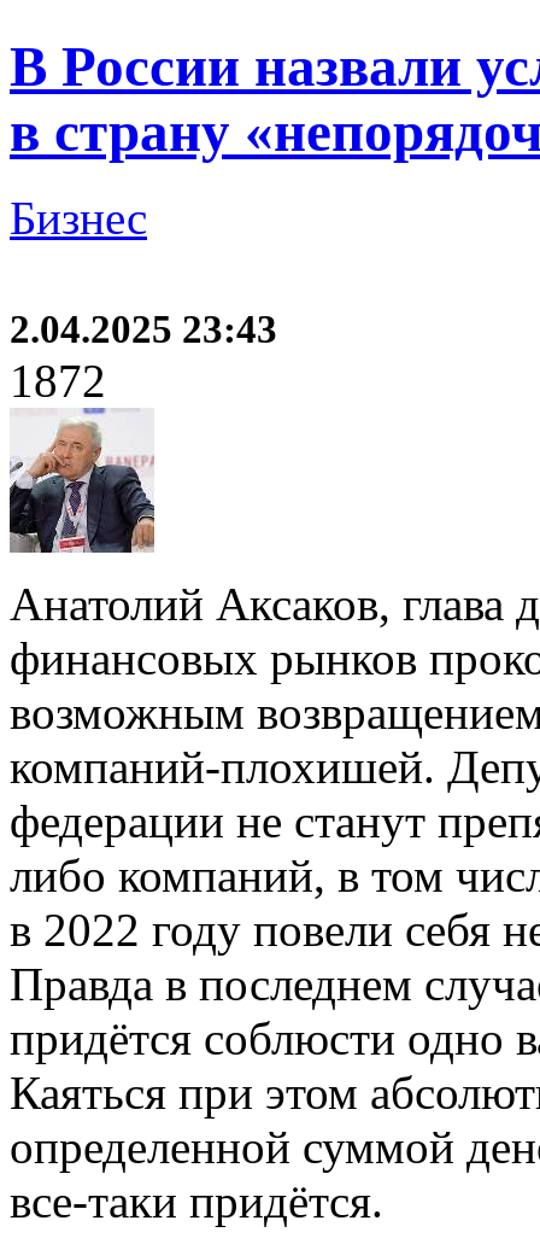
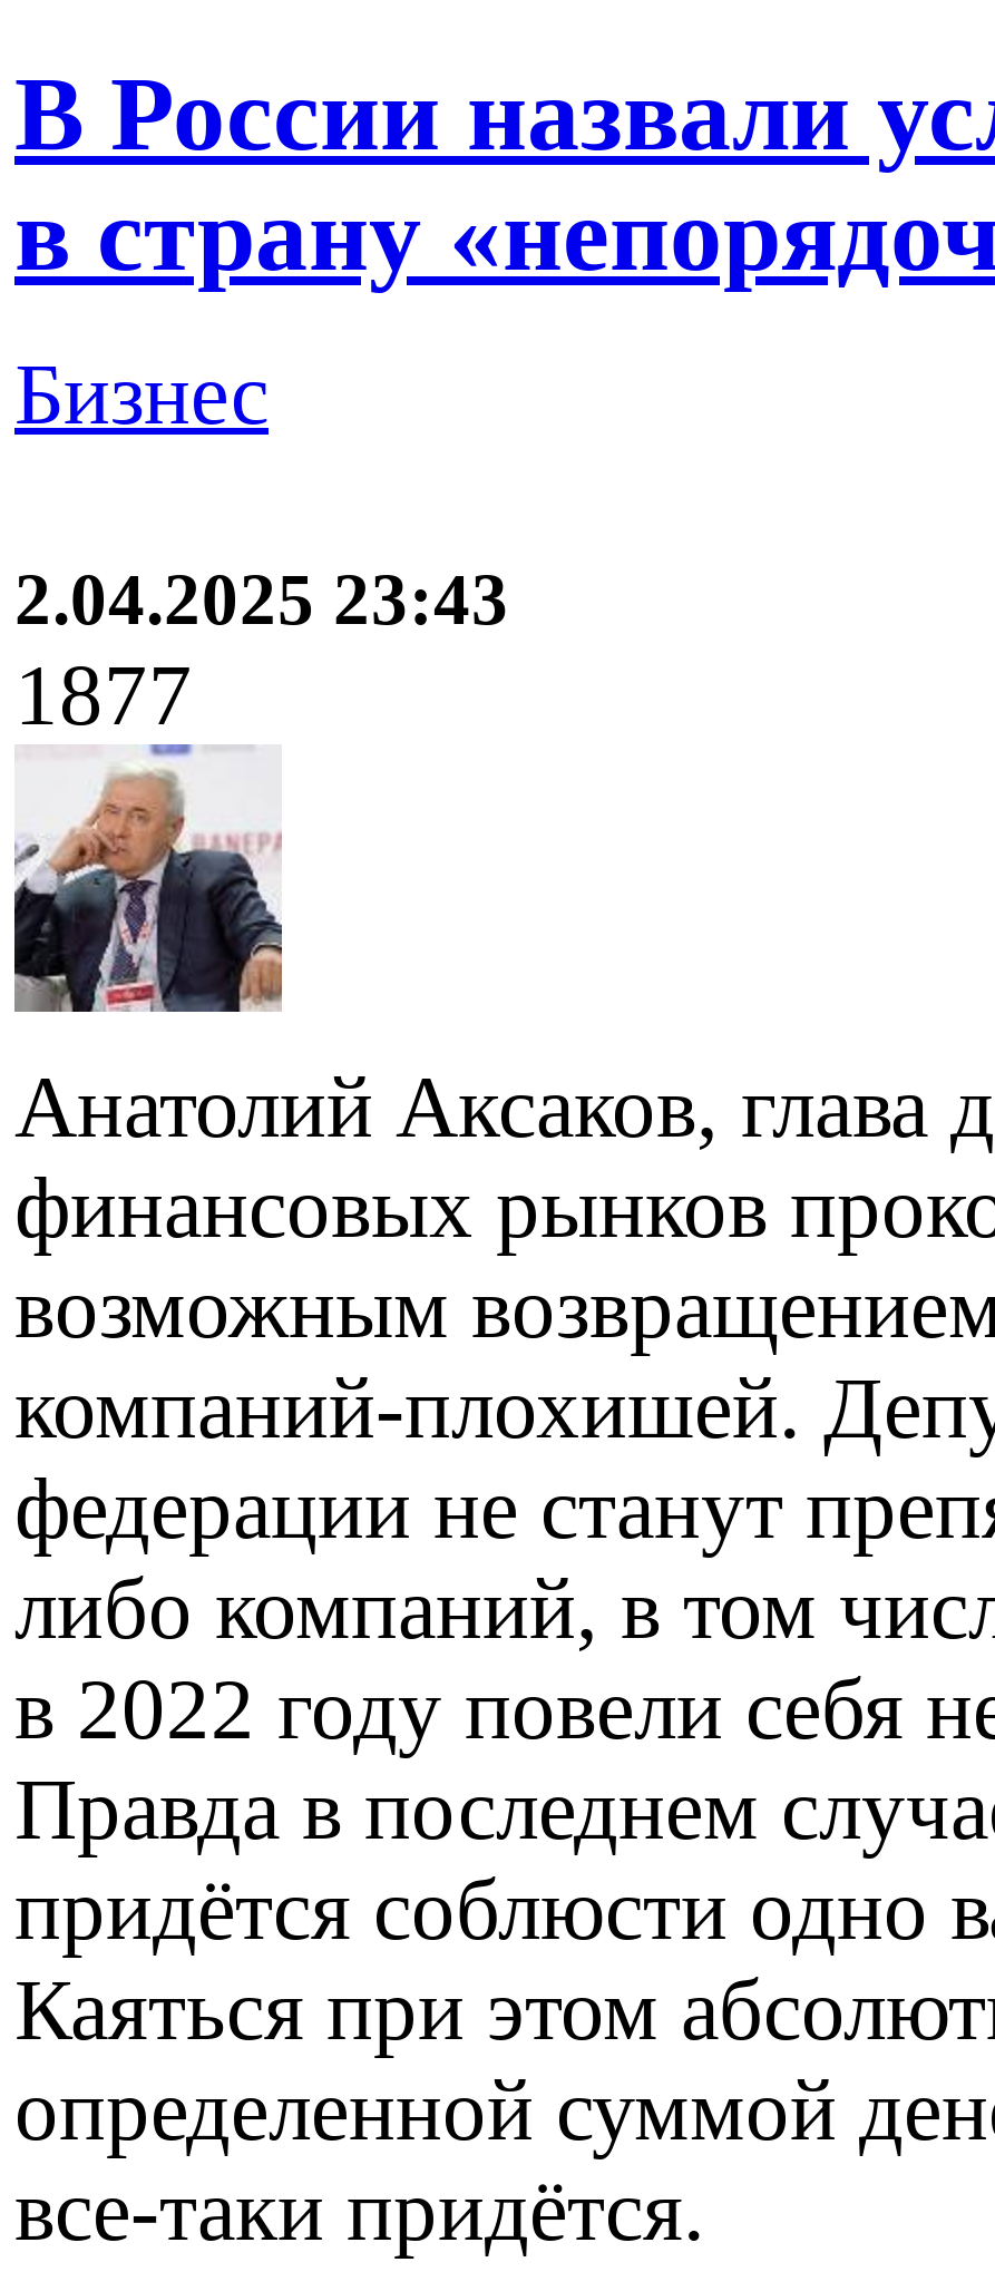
[10,354,106,406] 1872 -> [14,645,193,741] 1877

